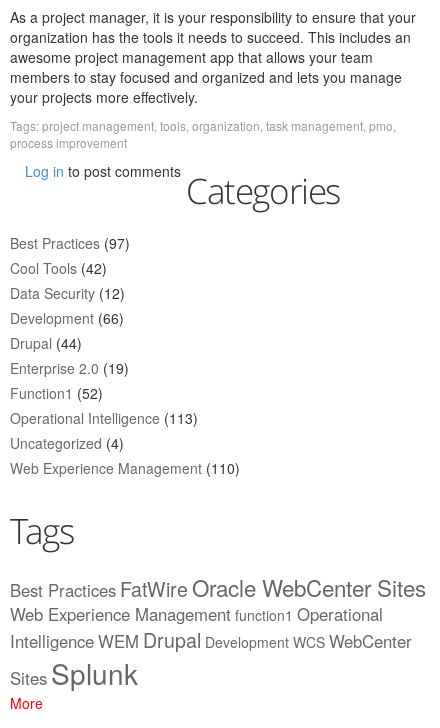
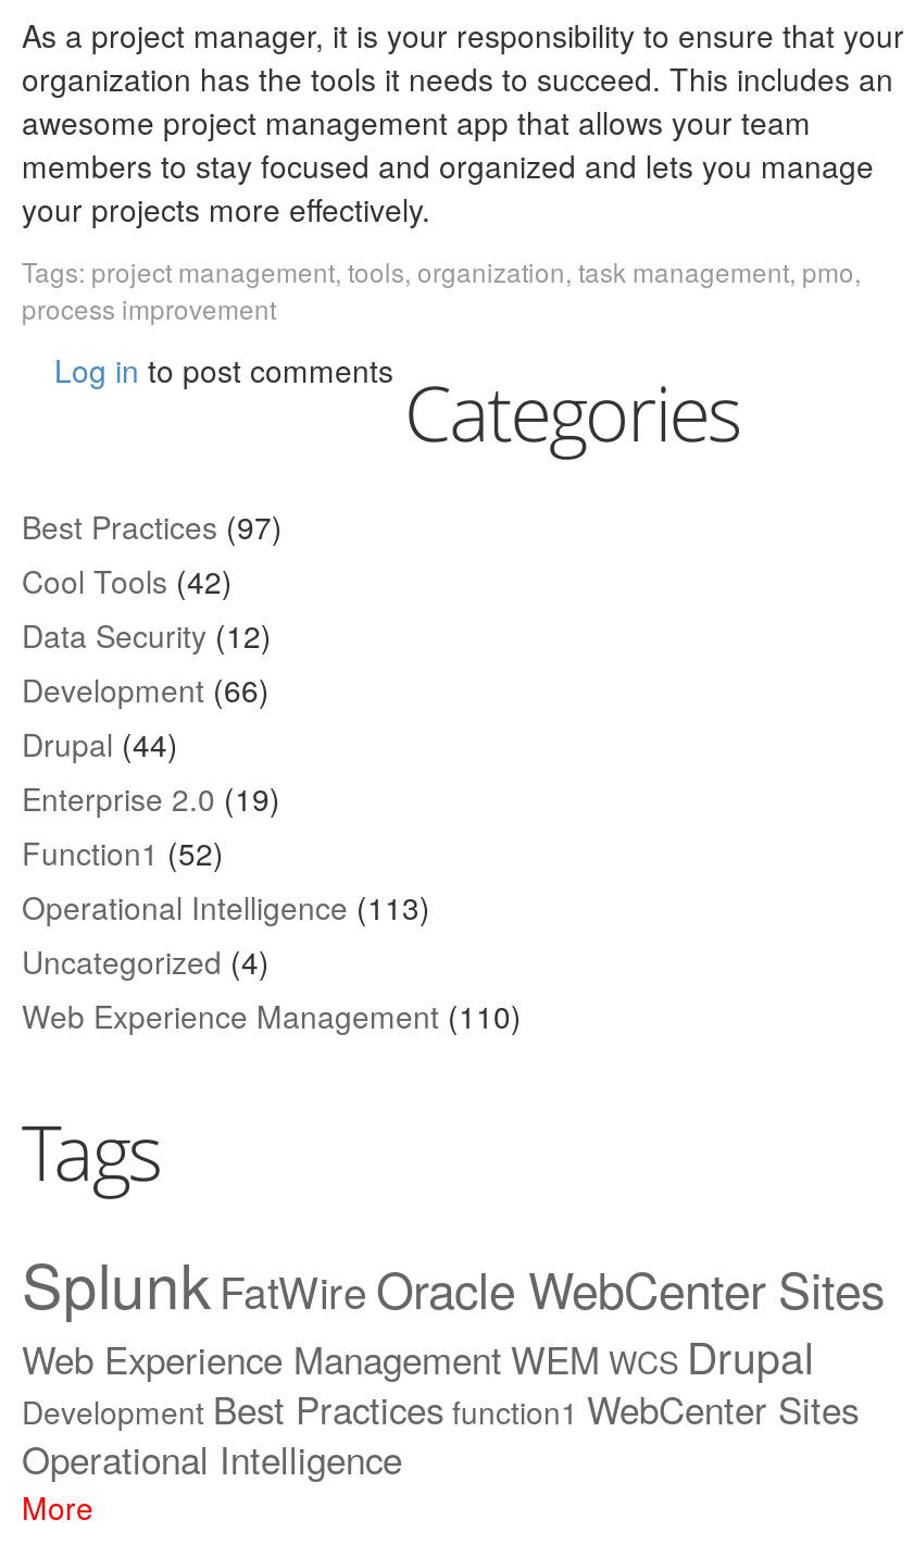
[10,571,426,693] Best Practices FatWire Oracle WebCenter Sites | Web Experience Management function1 Operational | Intelligence WEM Drupal Development WCS WebCenter | Sites Splunk -> [22,1240,885,1486] Splunk FatWire Oracle WebCenter Sites | Web Experience Management WEM WCS Drupal | Development Best Practices function1 WebCenter Sites | Operational Intelligence

